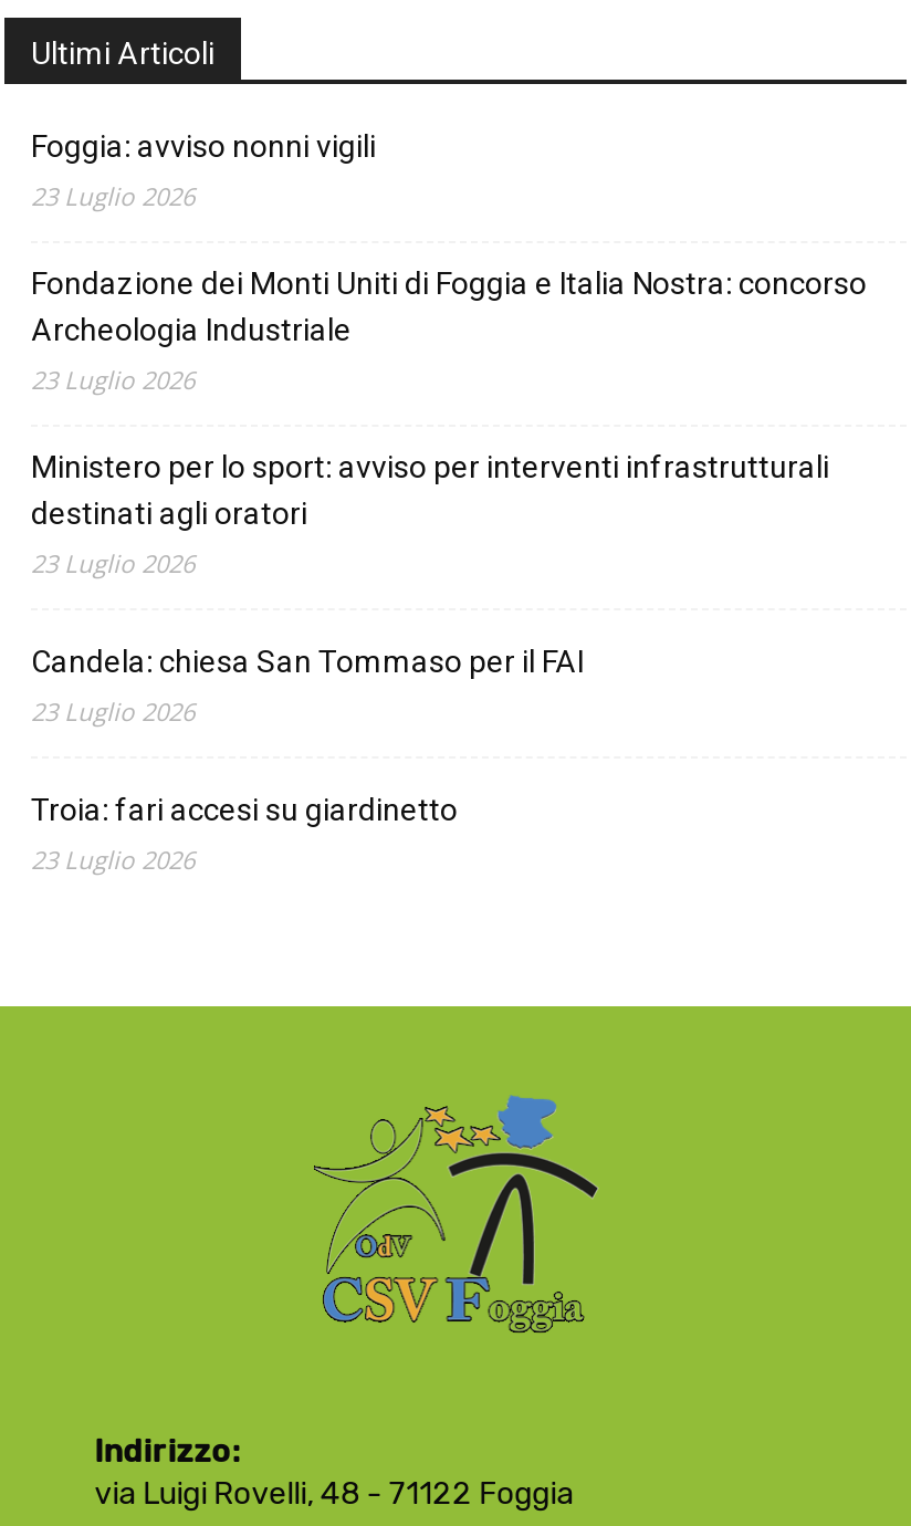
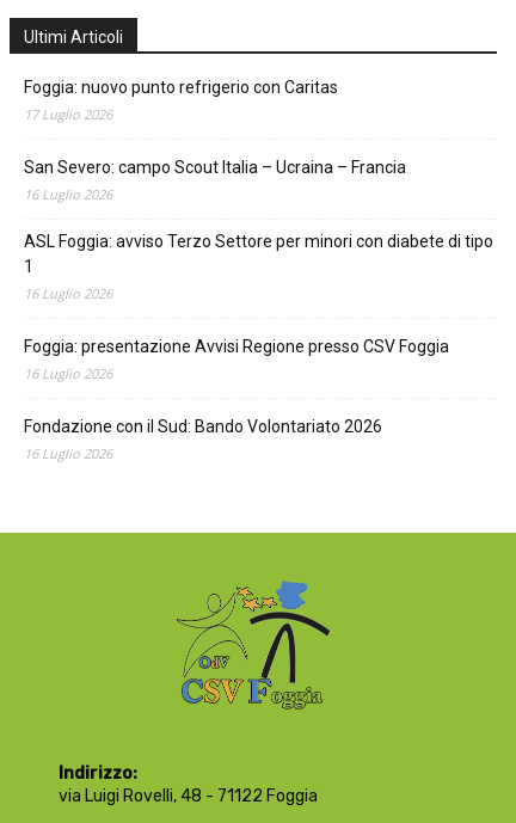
[31,129,376,213] Foggia: avviso nonni vigili | 23 Luglio 2026 -> [24,77,338,123] Foggia: nuovo punto refrigerio con Caritas | 17 Luglio 2026
[31,266,867,397] Fondazione dei Monti Uniti di Foggia e Italia Nostra: concorso | Archeologia Industriale | 23 Luglio 2026 -> [24,157,406,203] San Severo: campo Scout Italia – Ucraina – Francia | 16 Luglio 2026
[31,450,829,580] Ministero per lo sport: avviso per interventi infrastrutturali | destinati agli oratori | 23 Luglio 2026 -> [24,231,493,302] ASL Foggia: avviso Terzo Settore per minori con diabete di tipo | 1 | 16 Luglio 2026
[31,644,584,728] Candela: chiesa San Tommaso per il FAI | 23 Luglio 2026 -> [24,337,449,382] Foggia: presentazione Avvisi Regione presso CSV Foggia | 16 Luglio 2026
[31,792,458,876] Troia: fari accesi su giardinetto | 23 Luglio 2026 -> [24,417,382,462] Fondazione con il Sud: Bando Volontariato 2026 | 16 Luglio 2026

